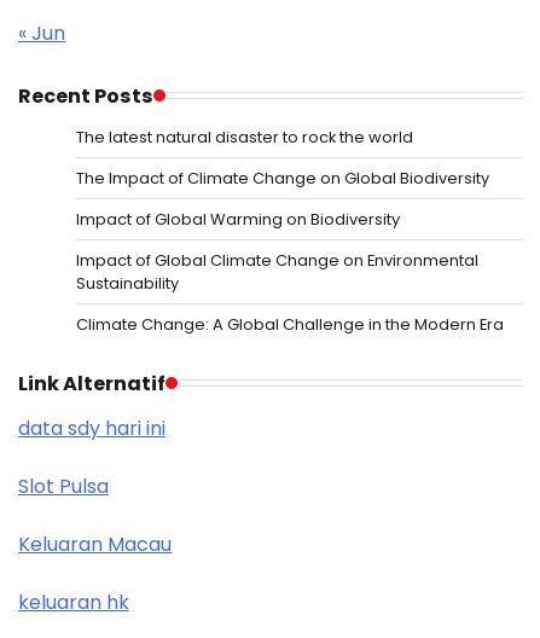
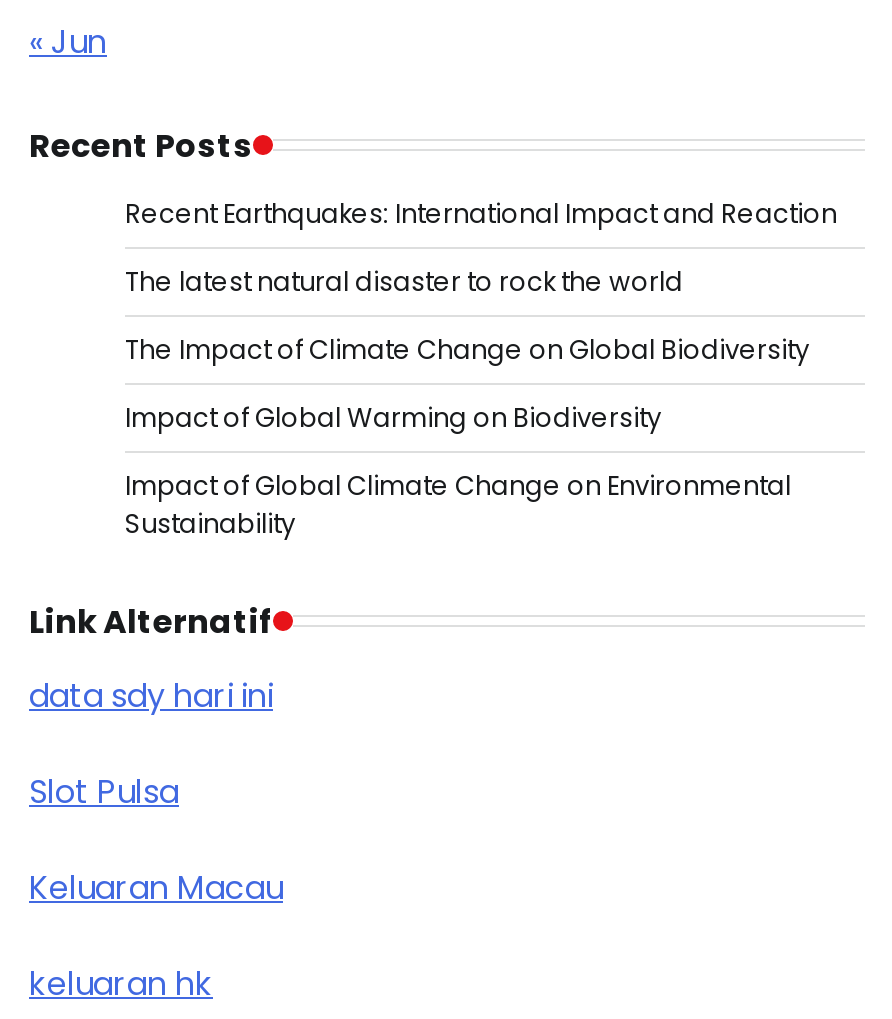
none -> [125,194,837,232] Recent Earthquakes: International Impact and Reaction
moved [76,125,489,294] -> [125,262,809,542]: The latest natural disaster to rock the world | The Impact of Climate Change on Global Biodiversity | Impact of Global Warming on Biodiversity | Impact of Global Climate Change on Environmental | Sustainability
[76,312,504,335] Climate Change: A Global Challenge in the Modern Era -> none

